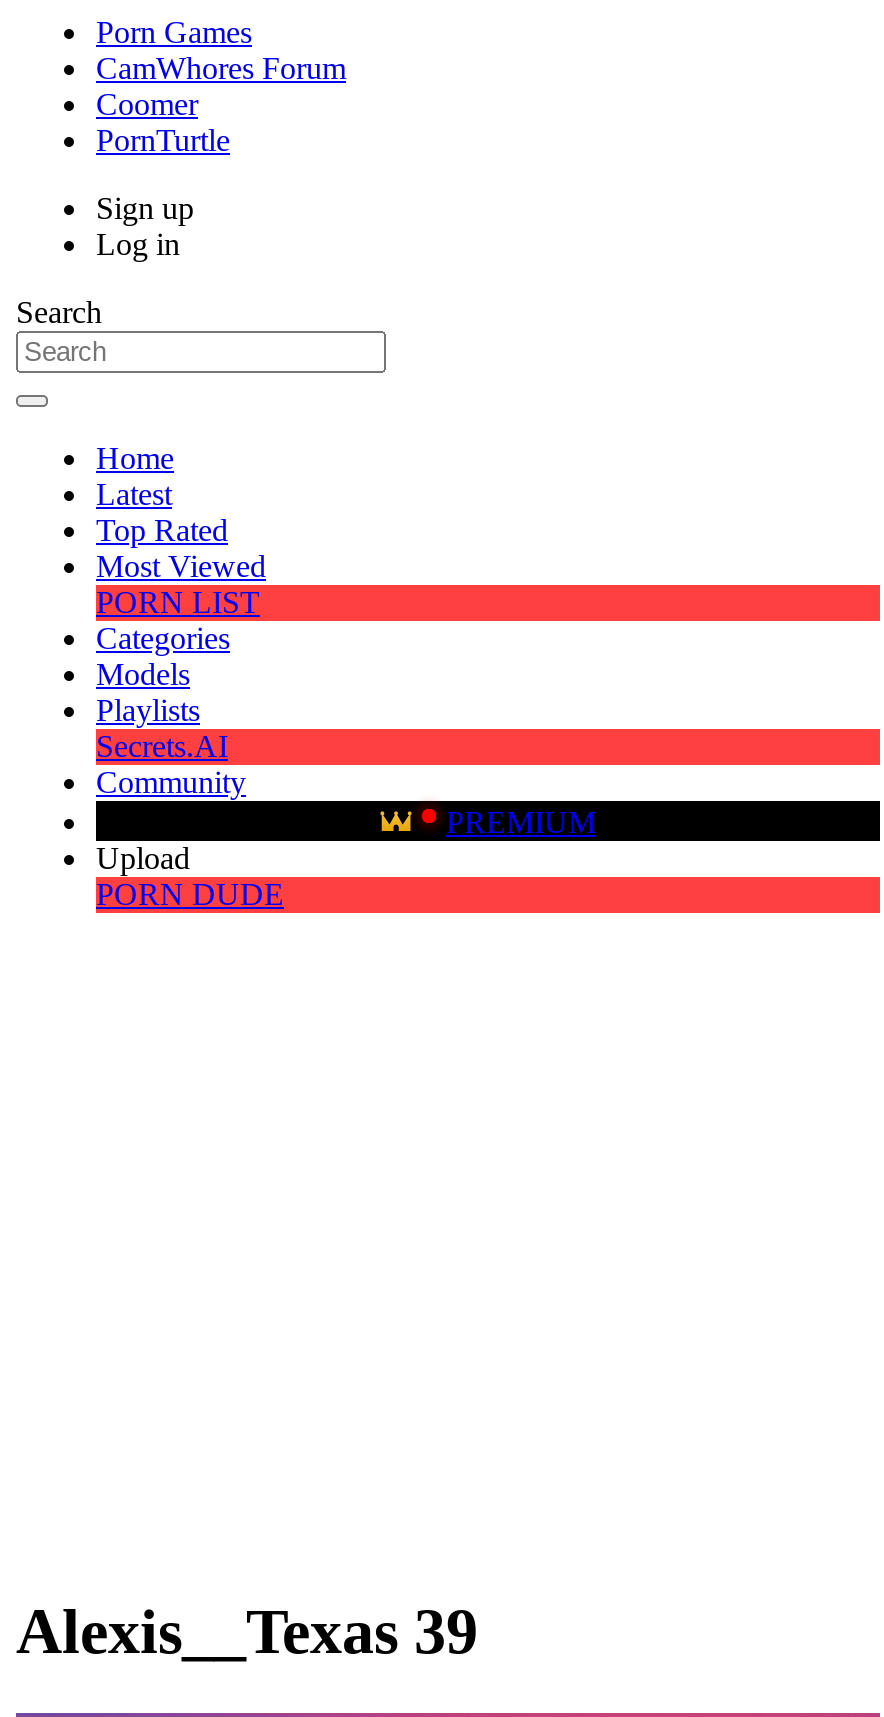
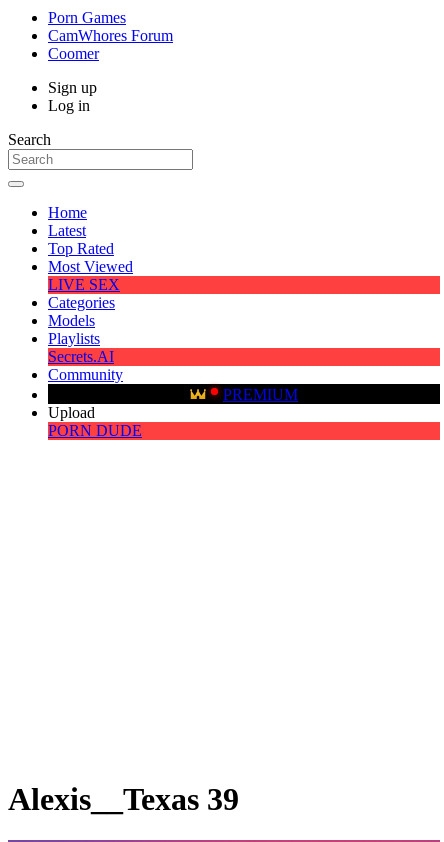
[96,123,230,157] PornTurtle -> none
[96,585,260,619] PORN LIST -> [48,276,120,293] LIVE SEX

